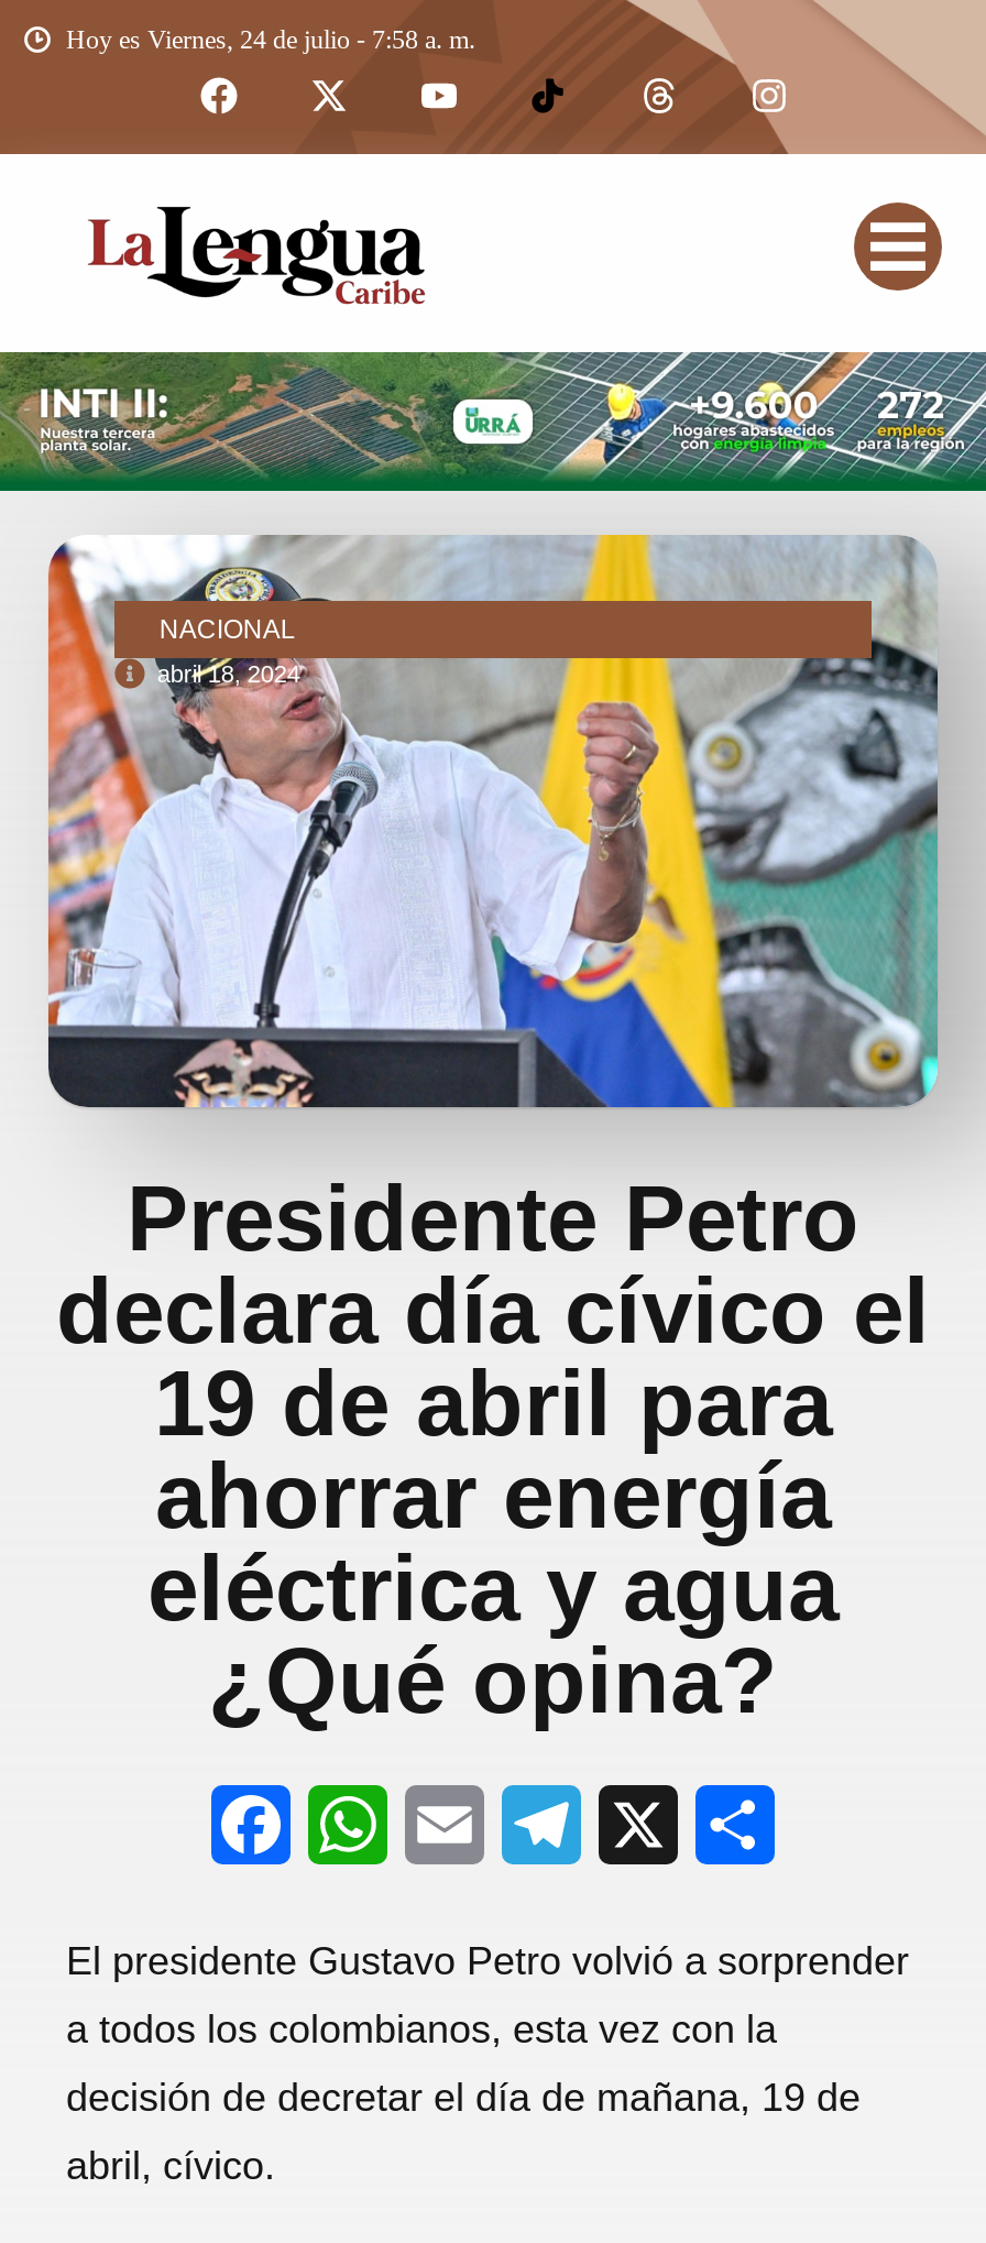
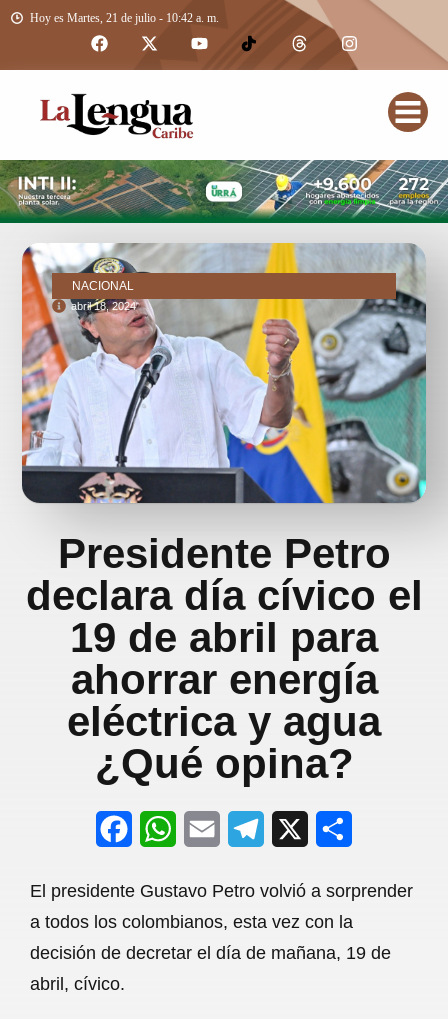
[66,24,475,55] Hoy es Viernes, 24 de julio - 7:58 a. m. -> [30,11,219,25] Hoy es Martes, 21 de julio - 10:42 a. m.

